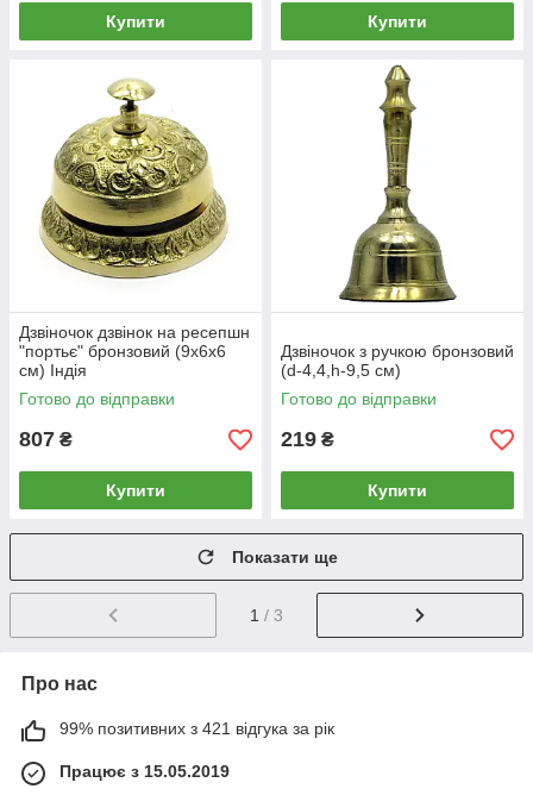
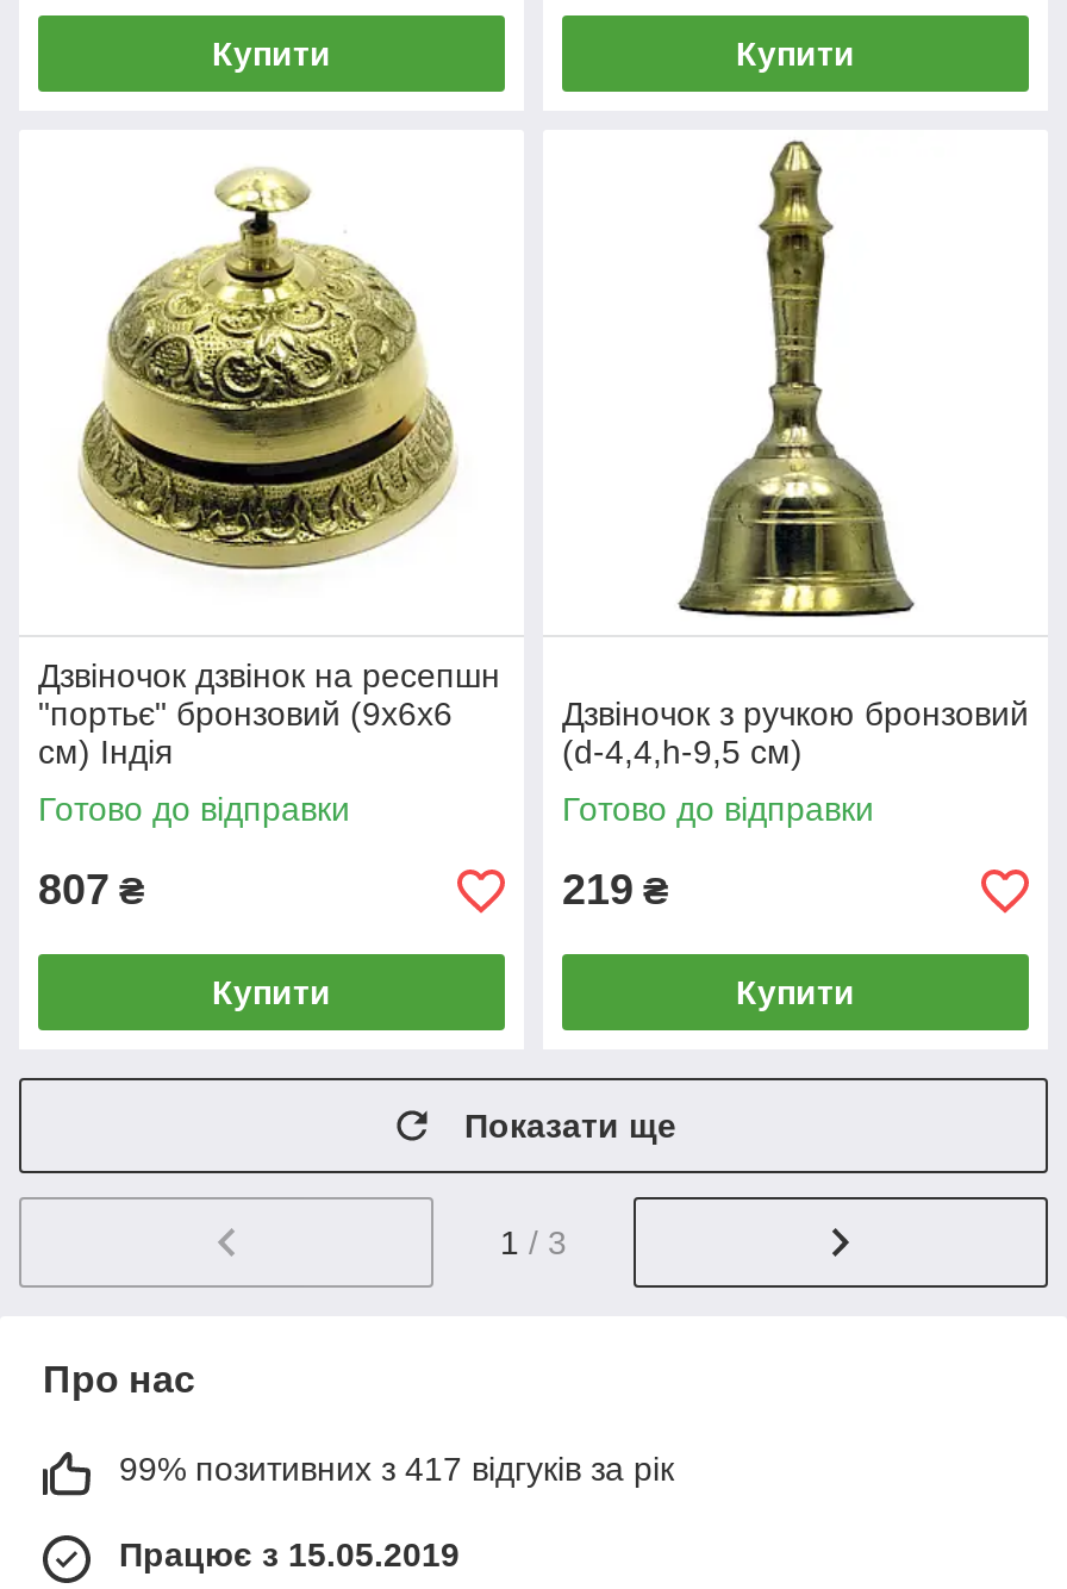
[59,719,334,738] 99% позитивних з 421 відгука за рік -> [119,1450,674,1488] 99% позитивних з 417 відгуків за рік

